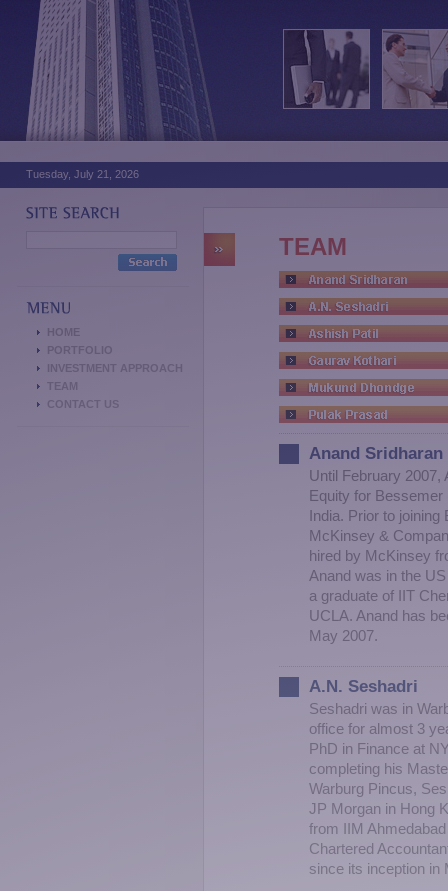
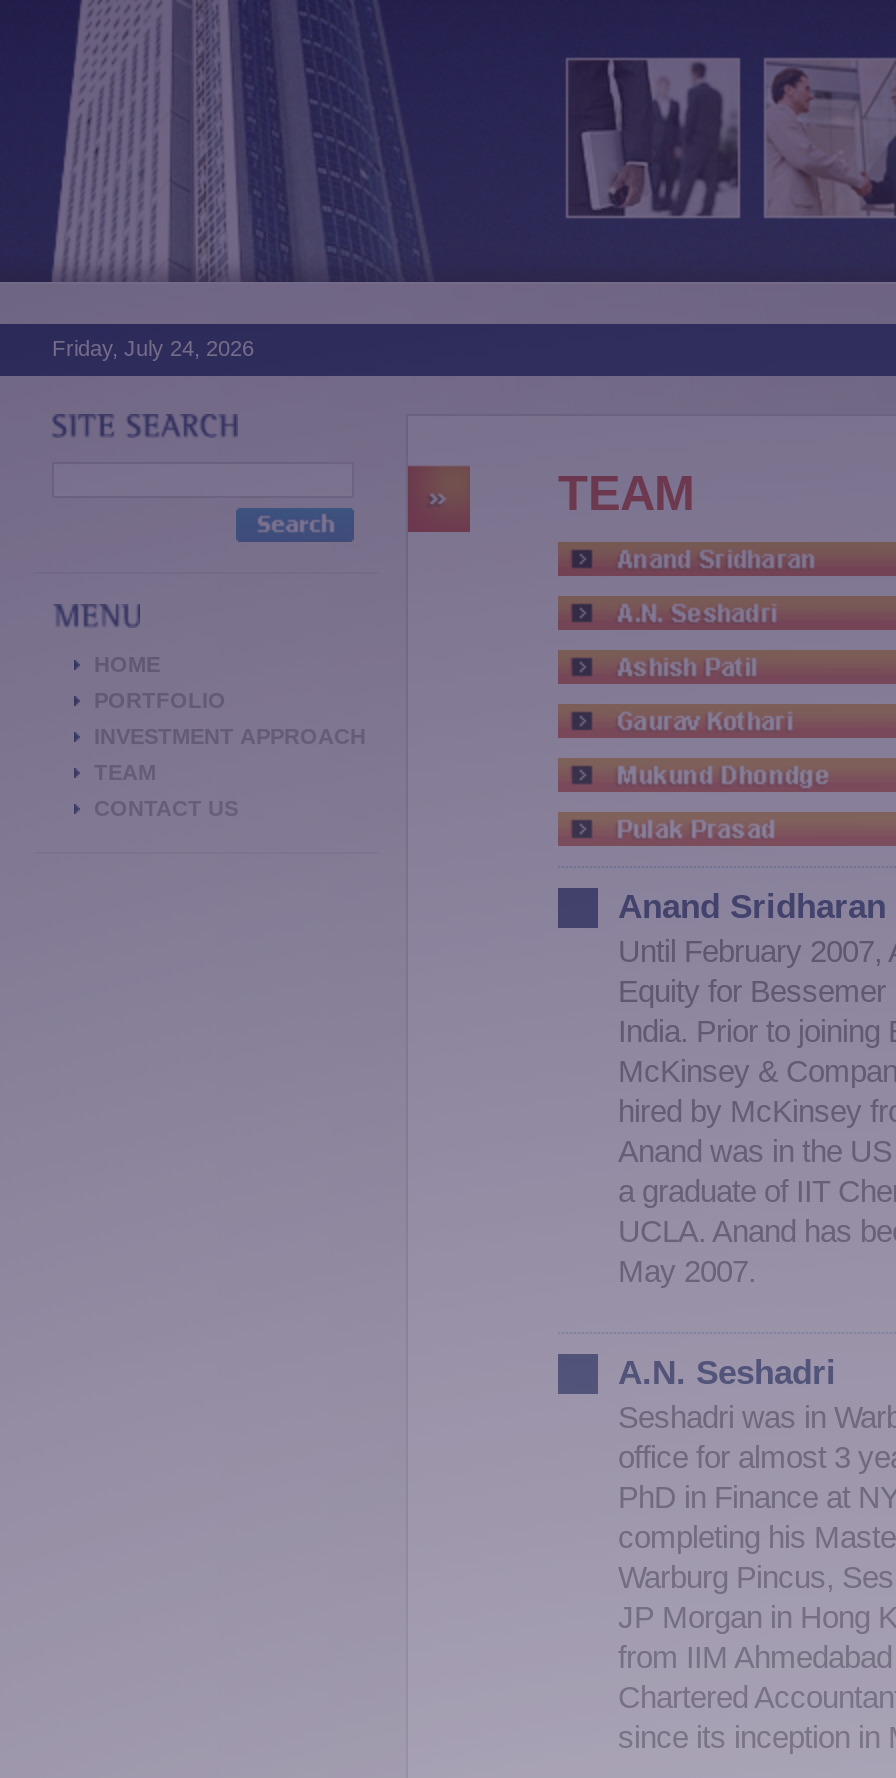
[26,168,139,180] Tuesday, July 21, 2026 -> [52,336,254,360] Friday, July 24, 2026

